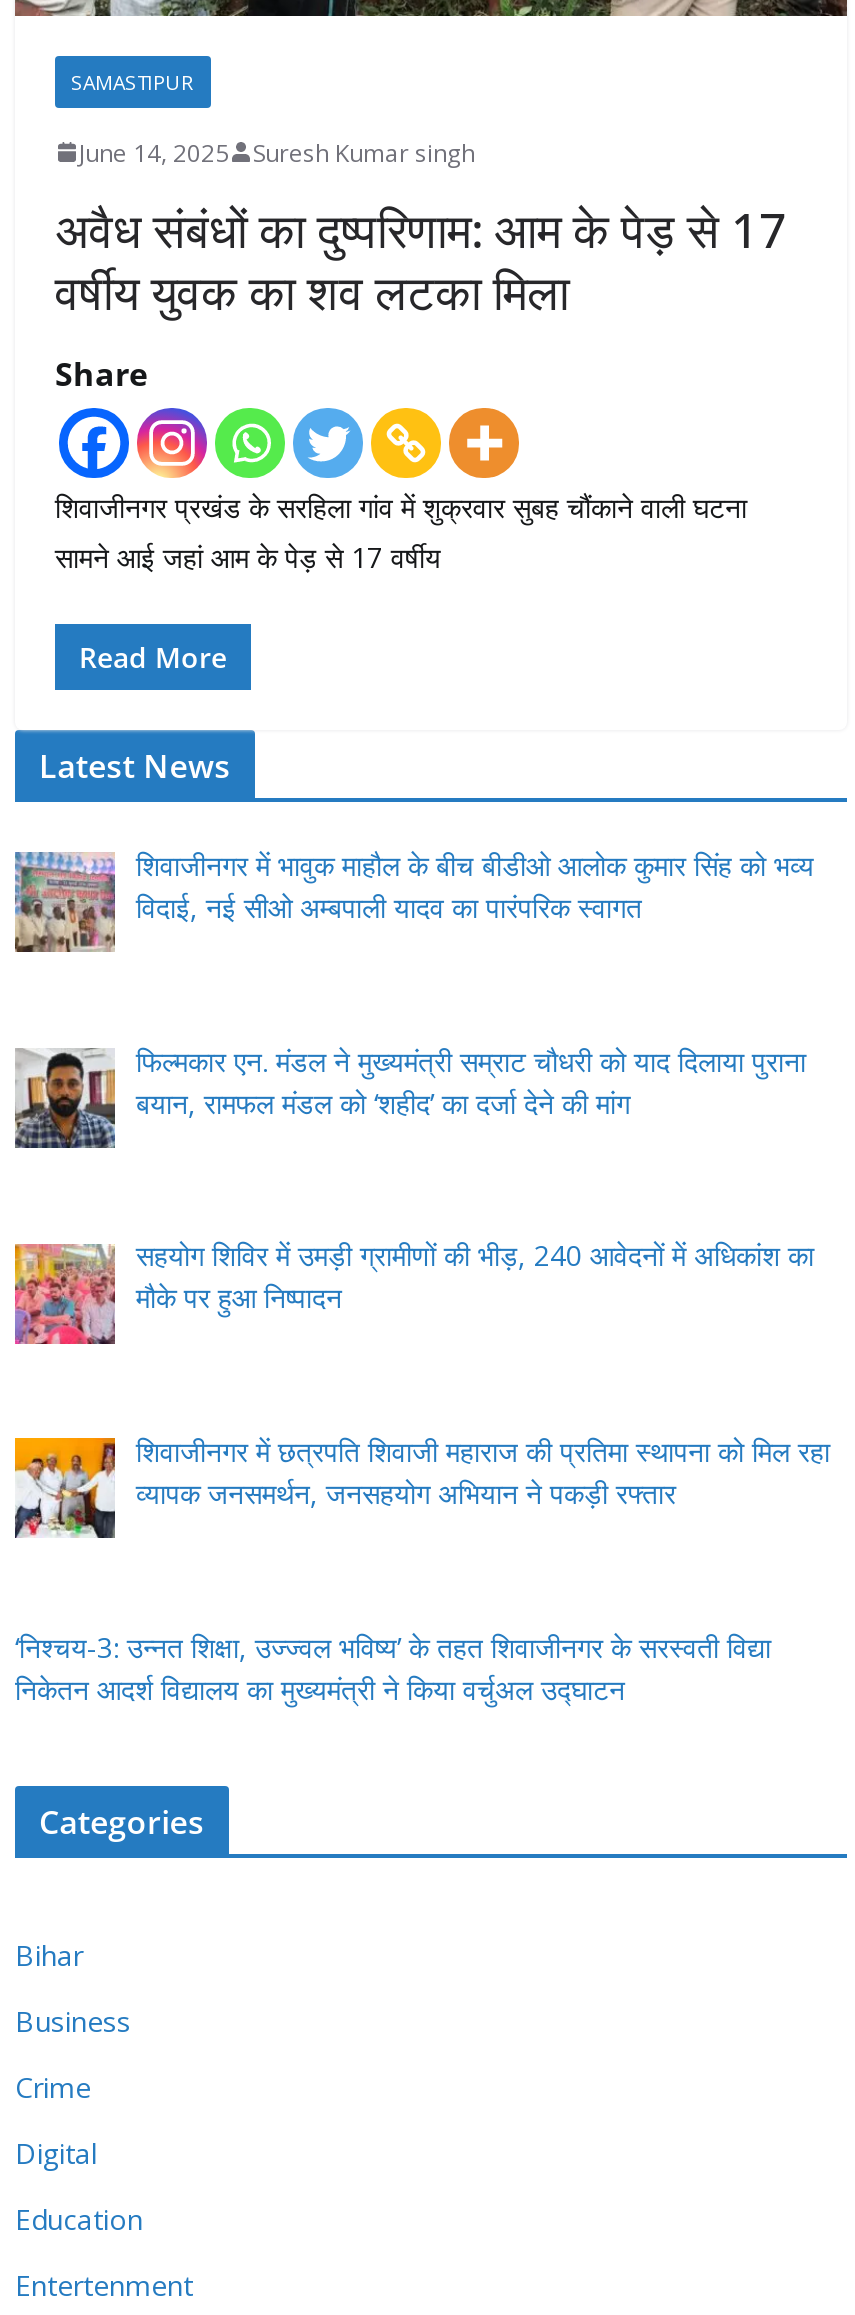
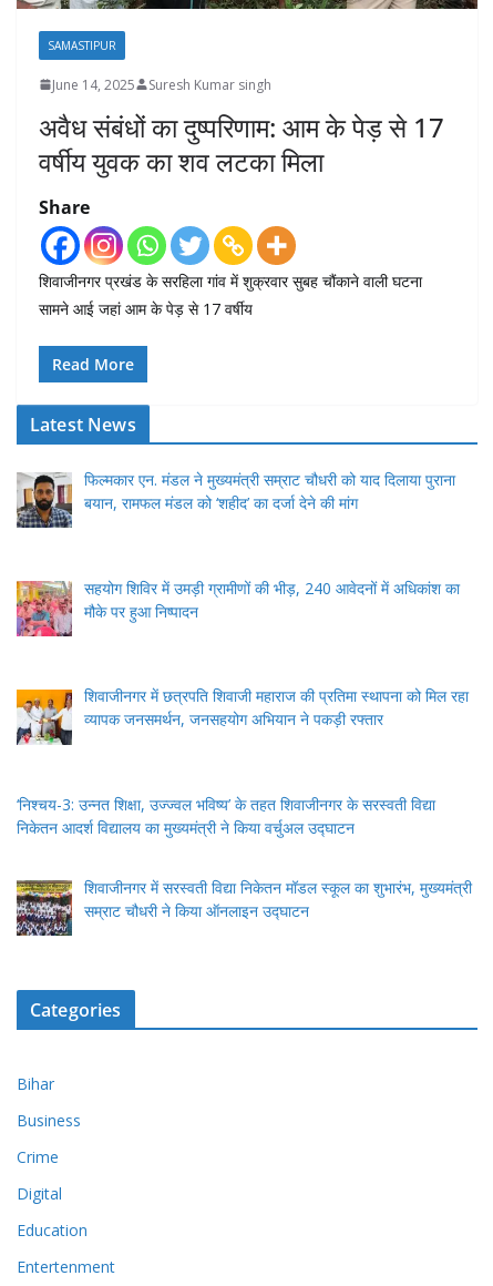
[15,846,814,954] [image] | शिवाजीनगर में भावुक माहौल के बीच बीडीओ आलोक कुमार सिंह को भव्य | विदाई, नई सीओ अम्बपाली यादव का पारंपरिक स्वागत -> none
moved [11,1041,830,1707] -> [14,469,468,838]: [image] | फिल्मकार एन. मंडल ने मुख्यमंत्री सम्राट चौधरी को याद दिलाया पुराना | बयान, रामफल मंडल को ‘शहीद’ का दर्जा देने की मांग | ... | ‘निश्चय-3: उन्नत शिक्षा, उज्ज्वल भविष्य’ के तहत शिवाजीनगर के सरस्वती विद्या | निकेतन आदर्श विद्यालय का मुख्यमंत्री ने किया वर्चुअल उद्घाटन
none -> [16,877,471,937] [image] | शिवाजीनगर में सरस्वती विद्या निकेतन मॉडल स्कूल का शुभारंभ, मुख्यमंत्री | सम्राट चौधरी ने किया ऑनलाइन उद्घाटन

